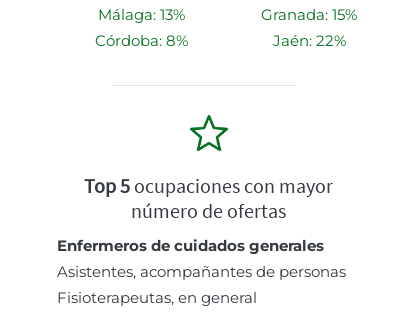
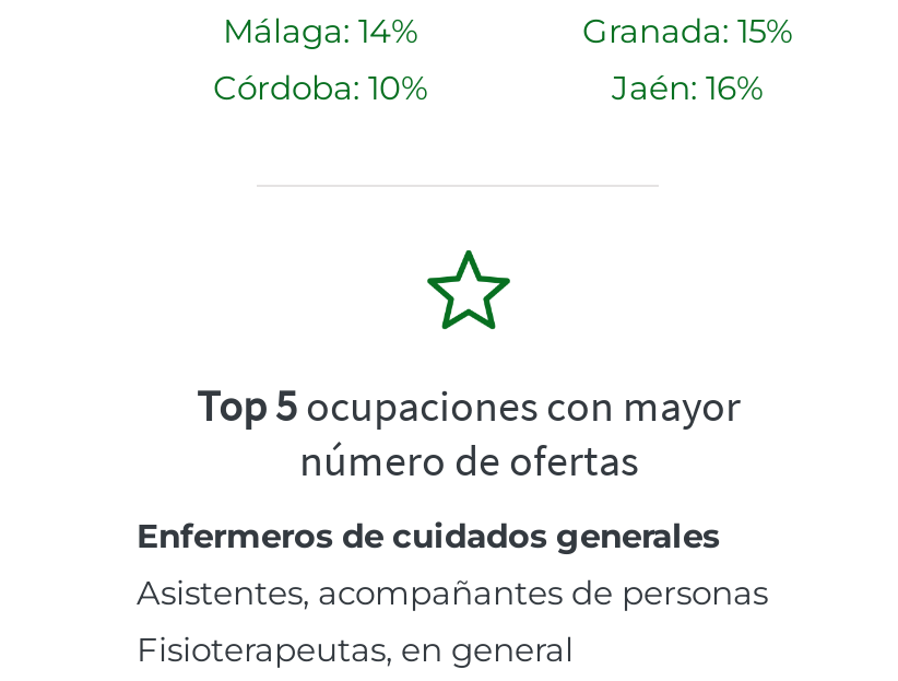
[97,5,184,24] Málaga: 13% -> [223,10,417,52] Málaga: 14%
[94,31,187,50] Córdoba: 8% -> [213,67,427,109] Córdoba: 10%
[272,31,345,50] Jaén: 22% -> [612,67,763,109] Jaén: 16%

